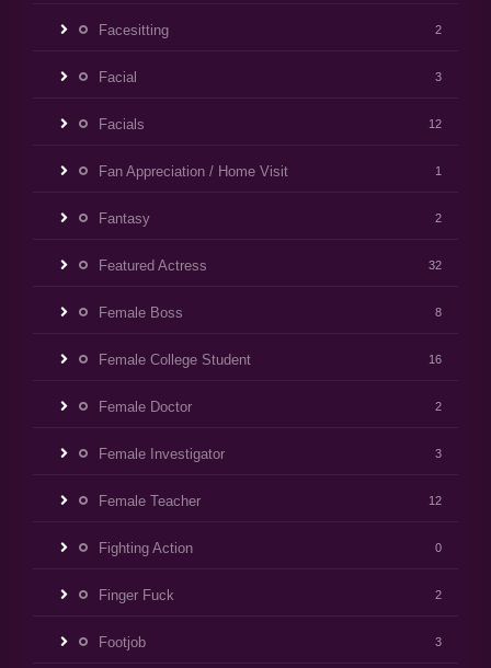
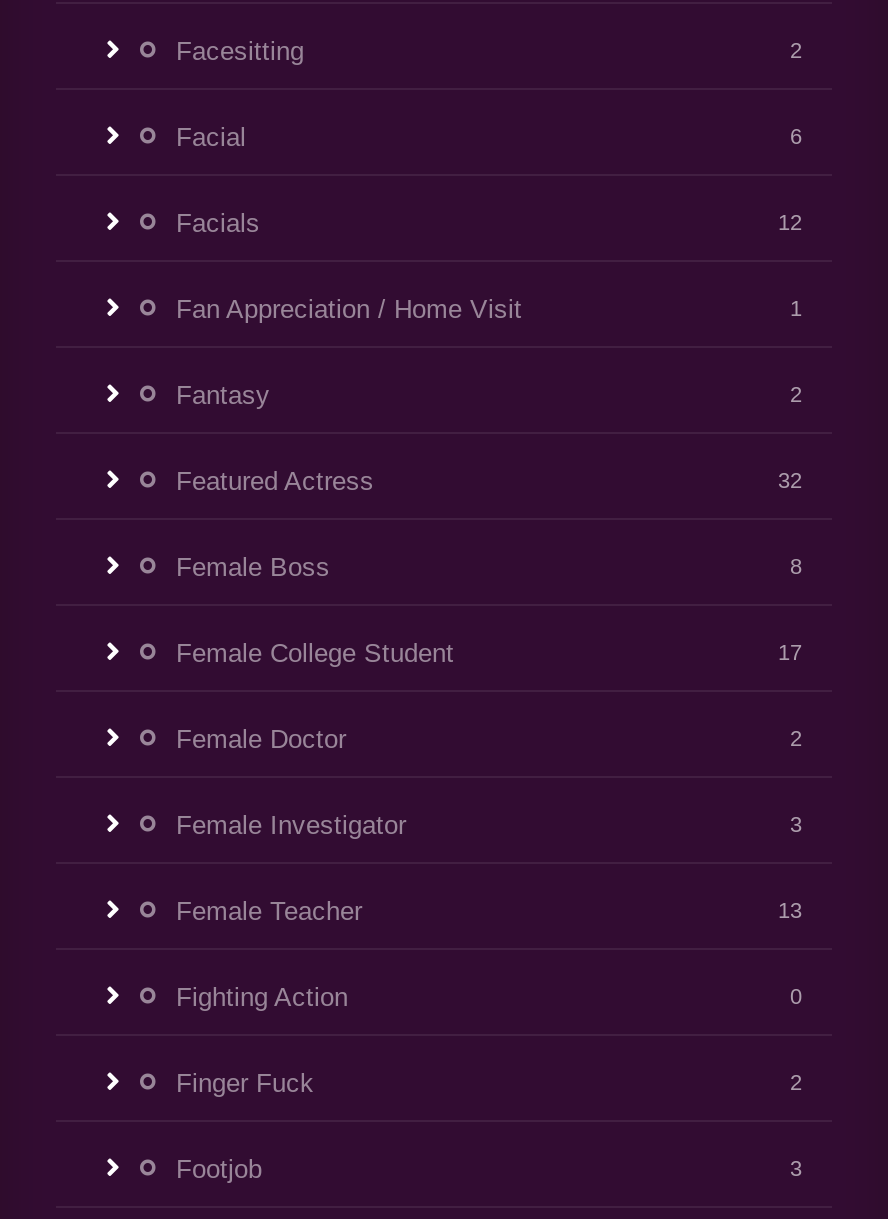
[435,70,442,84] 3 -> [790,125,802,149] 6
[429,353,442,366] 16 -> [778,641,802,665] 17
[429,494,442,507] 12 -> [778,899,802,923] 13

